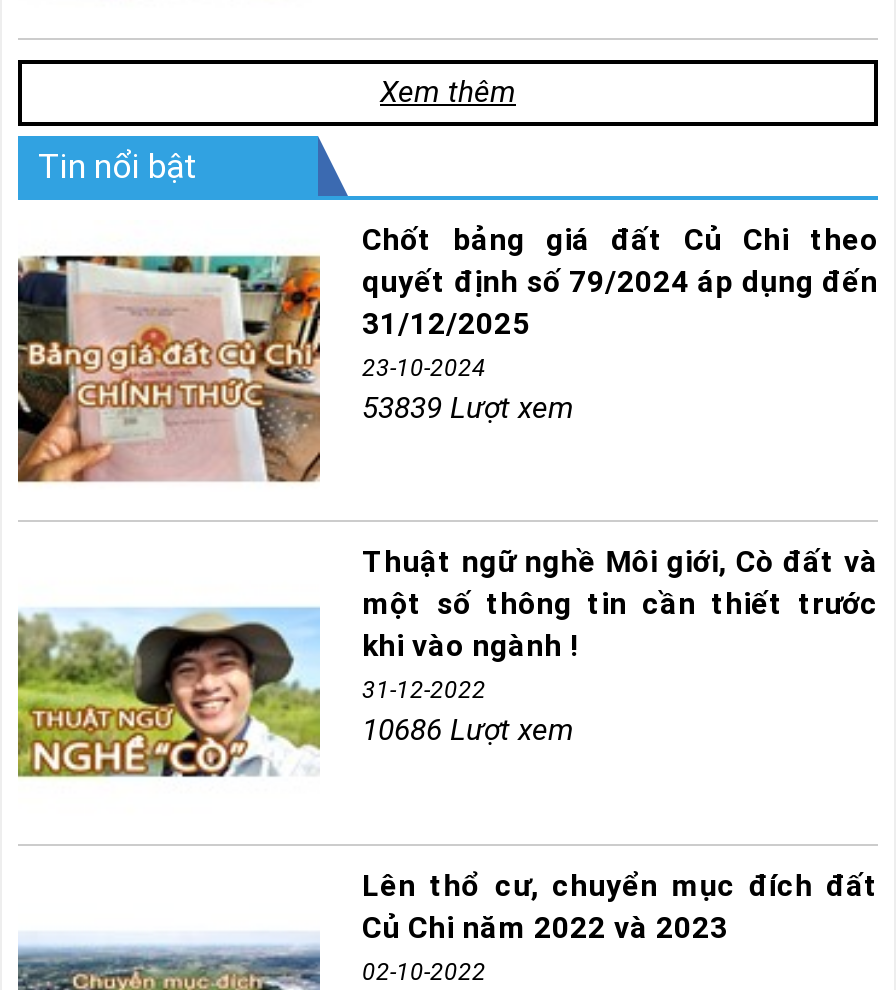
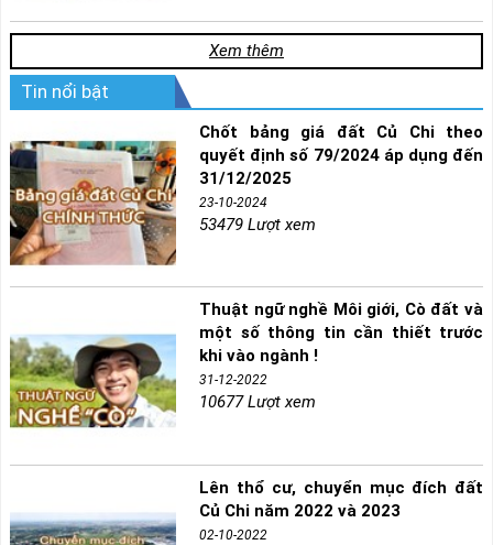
[362,389,574,425] 53839 Lượt xem -> [199,214,316,234] 53479 Lượt xem
[362,712,574,748] 10686 Lượt xem -> [199,392,316,412] 10677 Lượt xem

